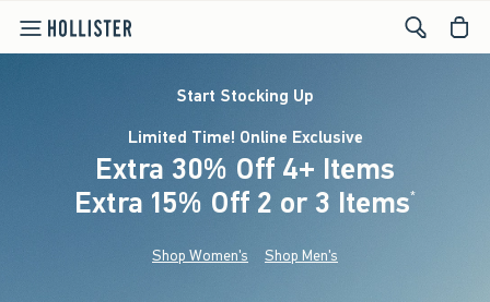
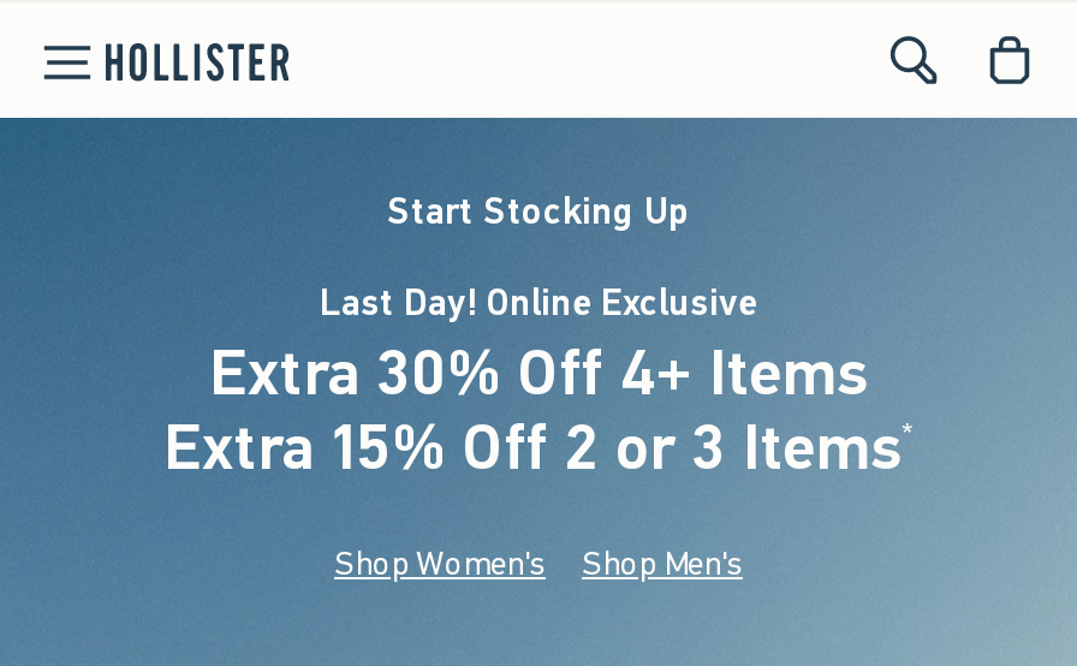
[127,126,363,148] Limited Time! Online Exclusive -> [320,279,757,327] Last Day! Online Exclusive

